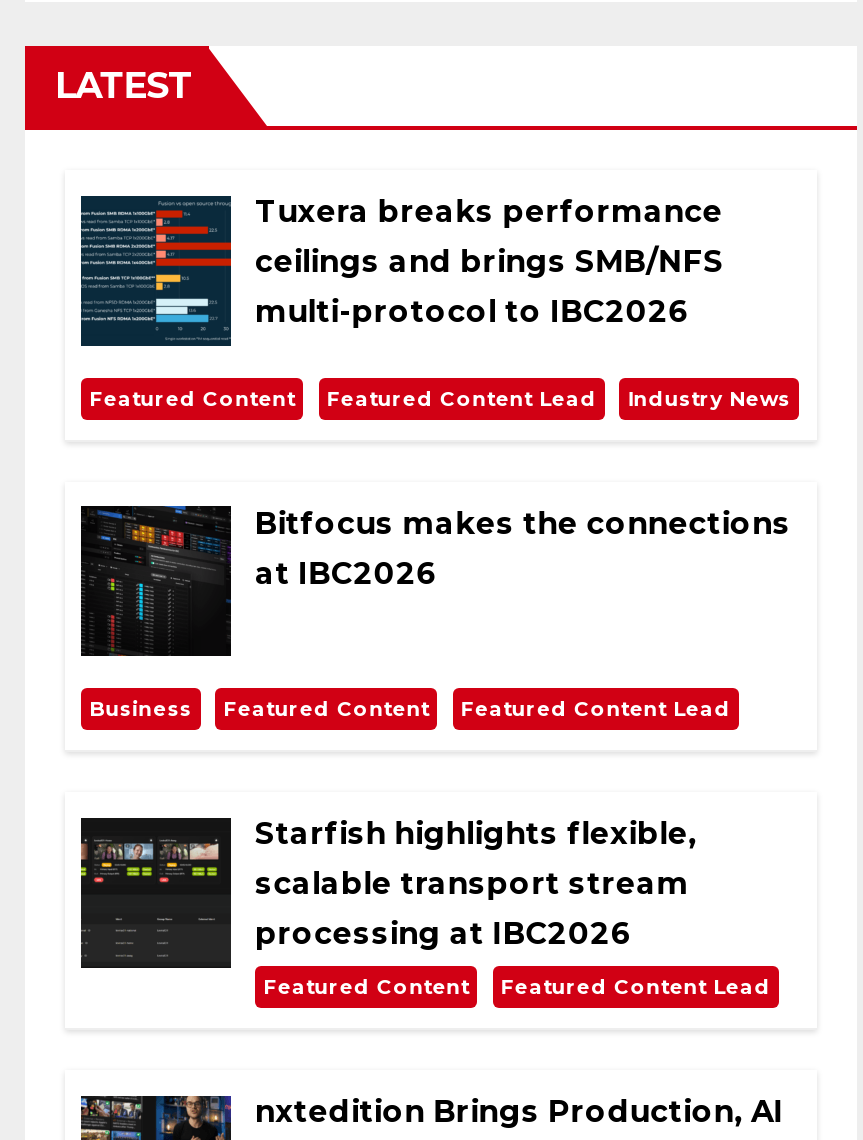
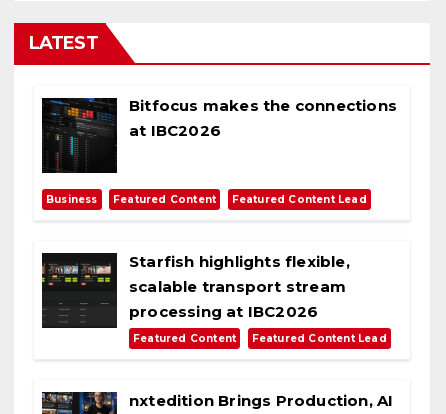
[81,192,791,413] [image] | Tuxera breaks performance | ceilings and brings SMB/NFS | multi-protocol to IBC2026 | Featured Content , Featured Content Lead , Industry News -> none

